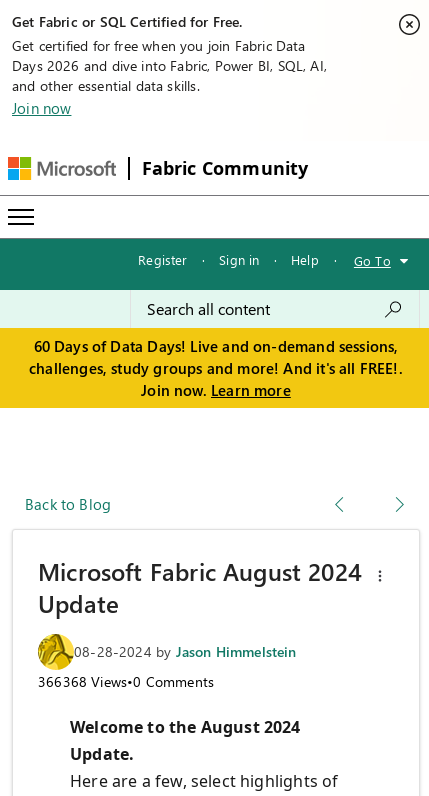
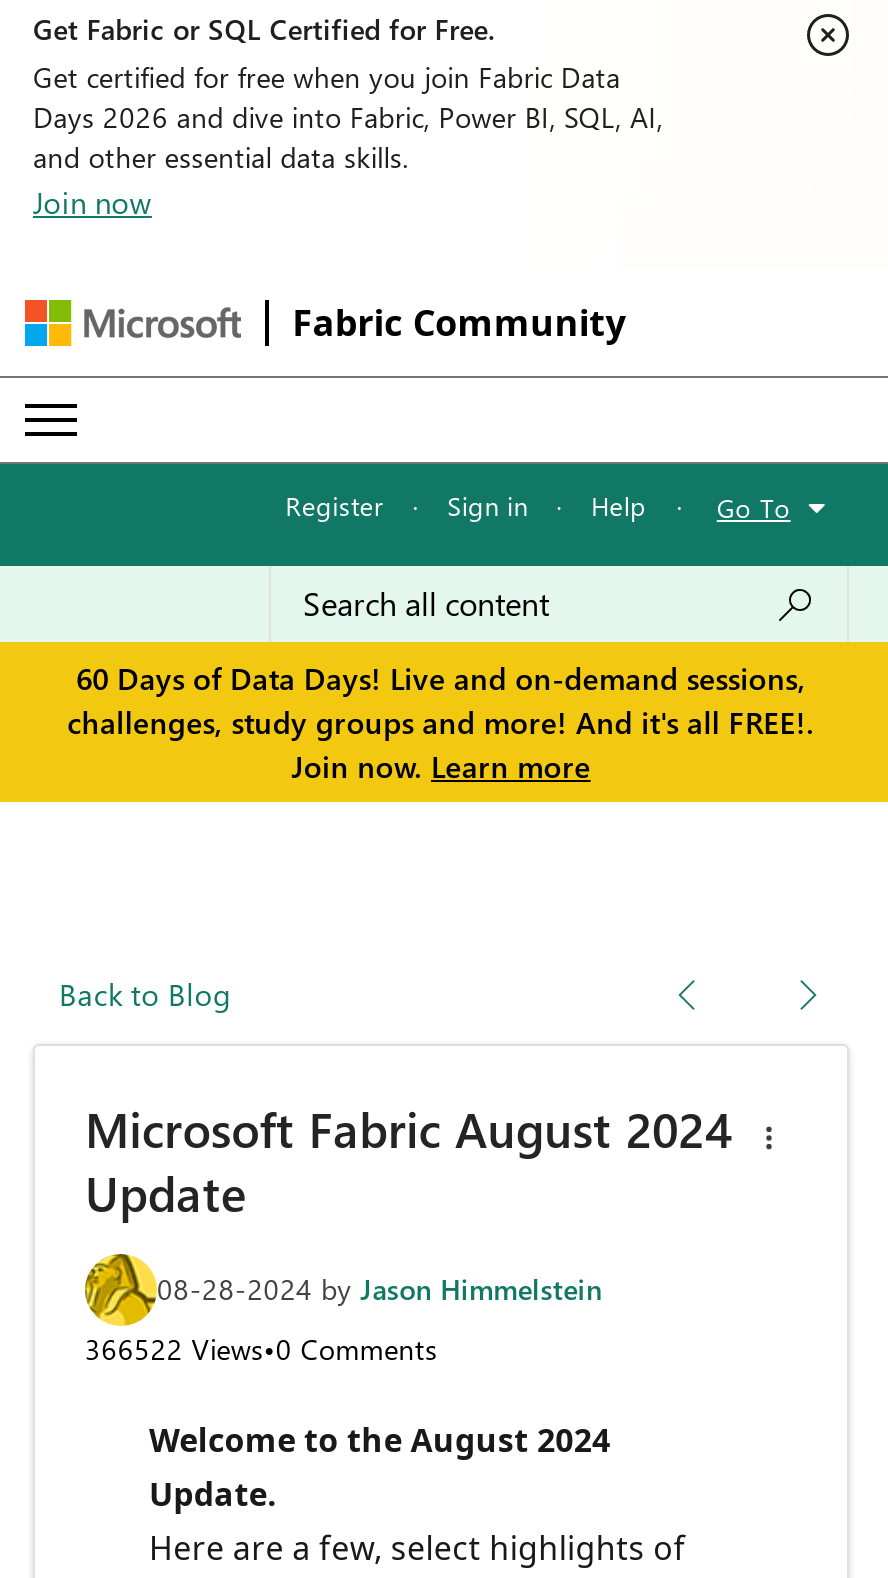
[38,672,214,691] 366368 Views•0 Comments -> [85,1331,437,1369] 366522 Views•0 Comments

